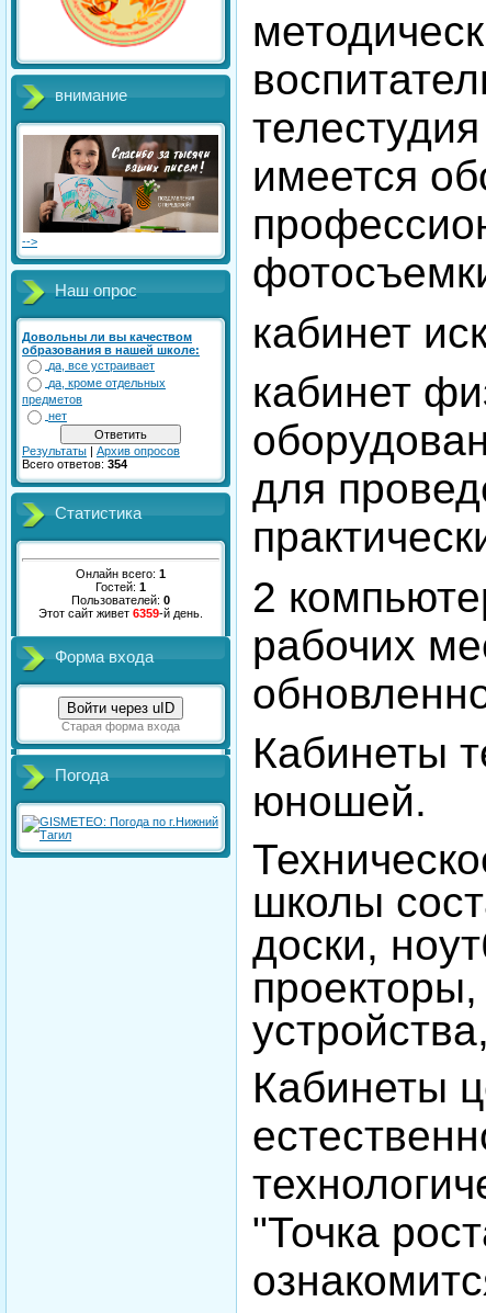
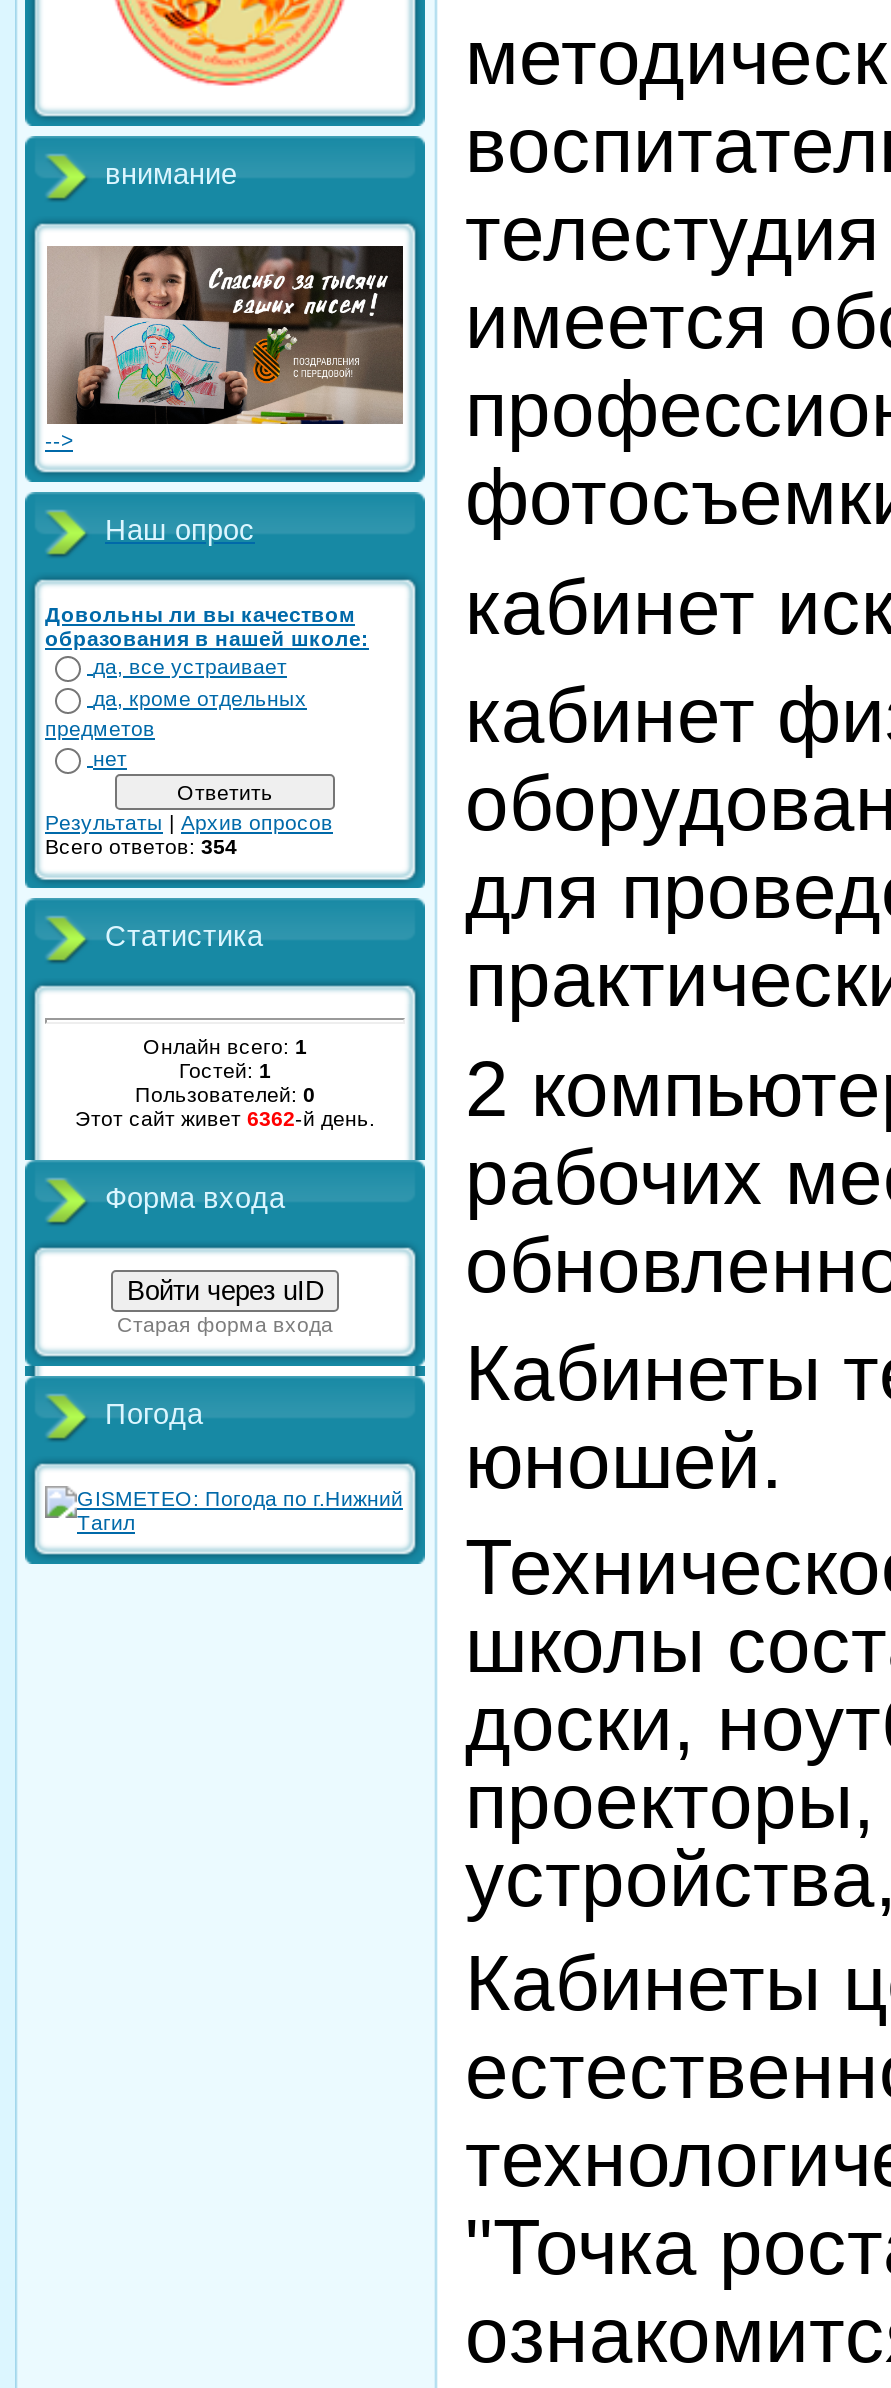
[38,607,203,620] Этот сайт живет 6359-й день. -> [75,1106,375,1130] Этот сайт живет 6362-й день.

